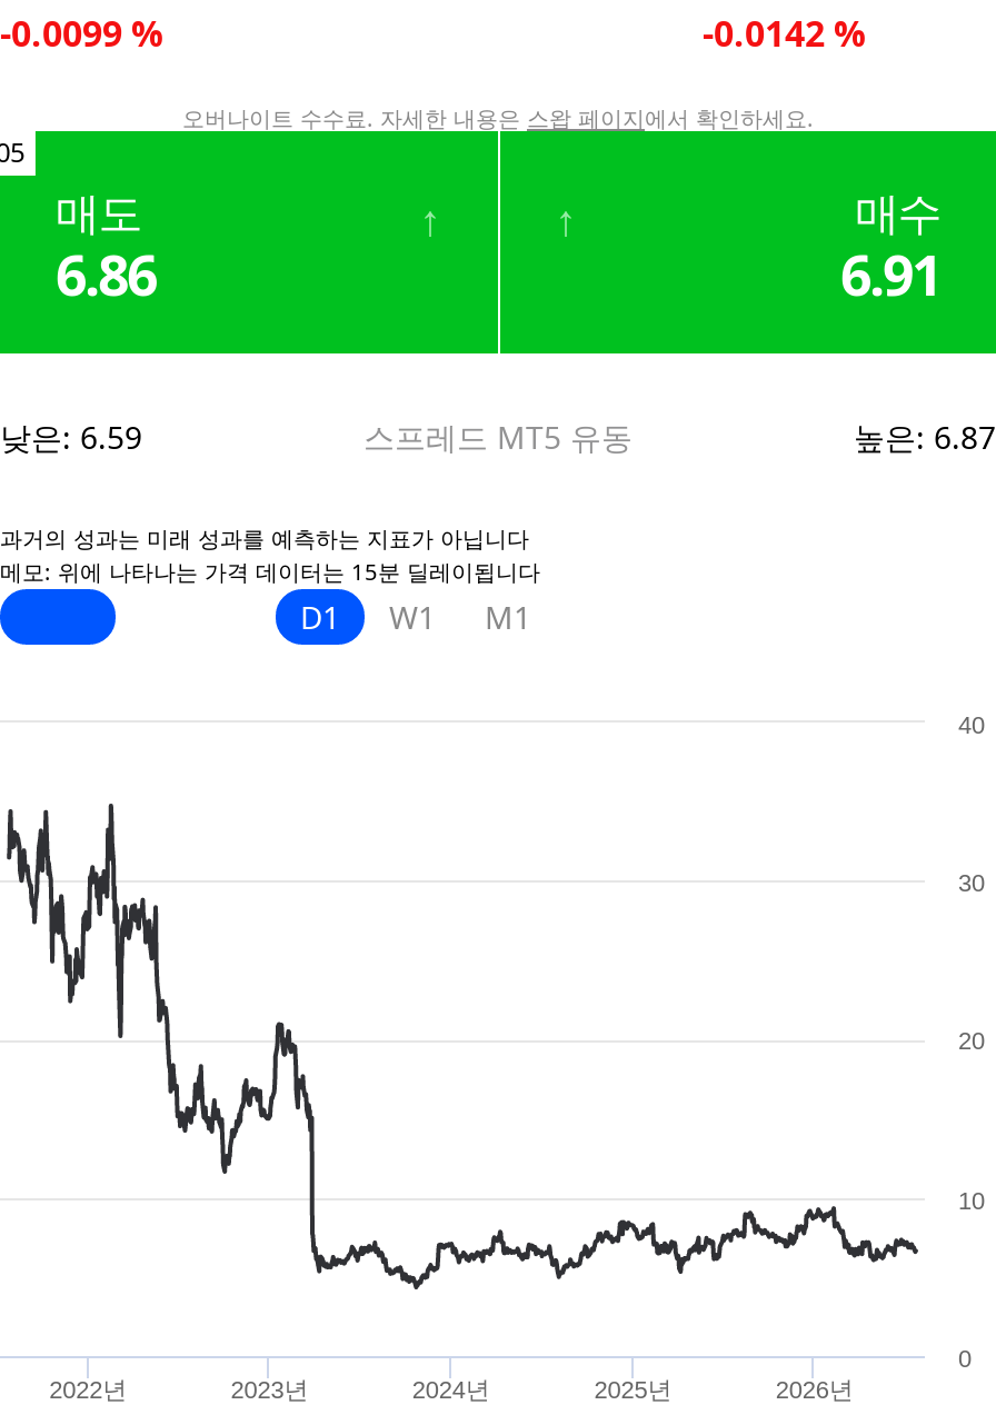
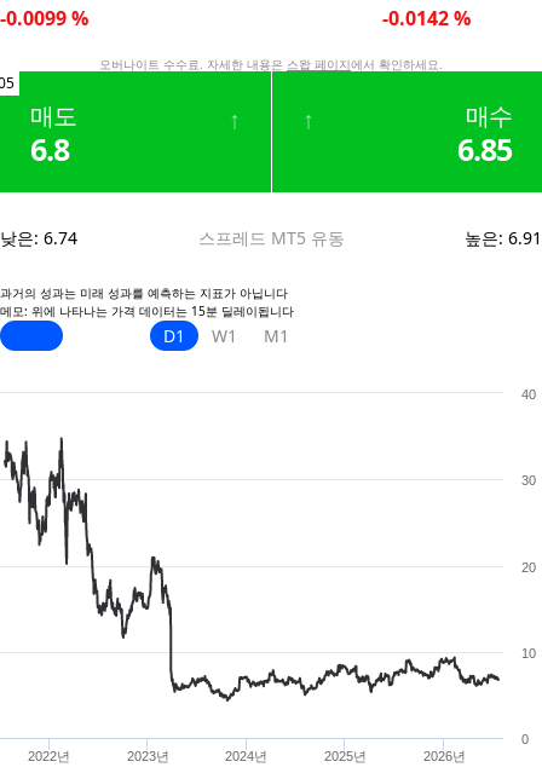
[56,236,156,311] 6.86 -> [30,128,69,169] 6.8
[840,236,940,311] 6.91 -> [457,128,512,169] 6.85
[0,416,142,458] 낮은: 6.59 -> [0,226,77,249] 낮은: 6.74
[854,416,996,458] 높은: 6.87 -> [465,226,542,249] 높은: 6.91

